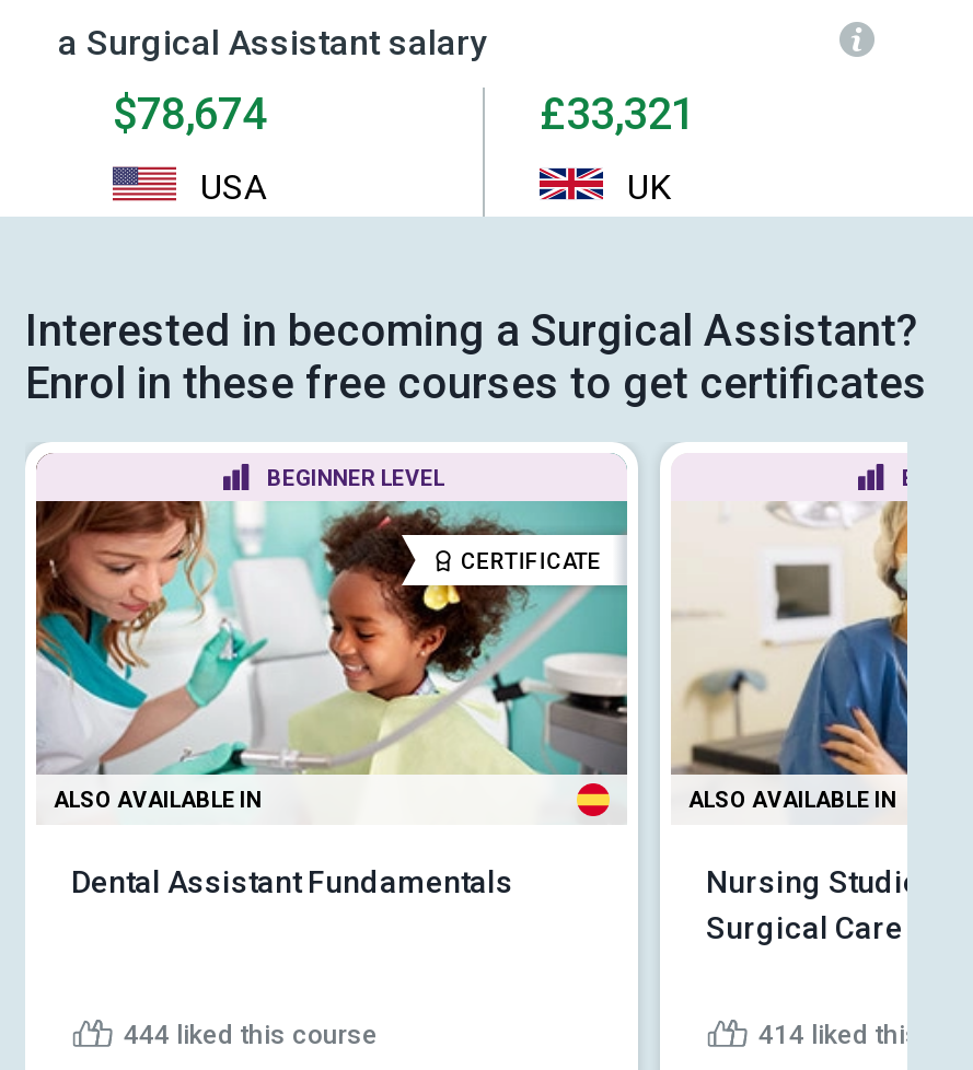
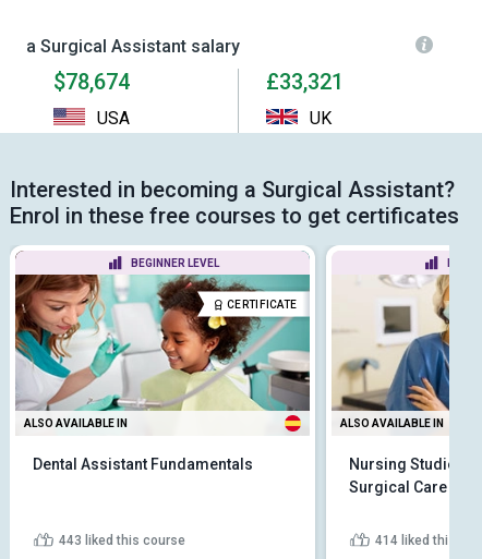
[124,1019,378,1050] 444 liked this course -> [59,533,185,548] 443 liked this course

